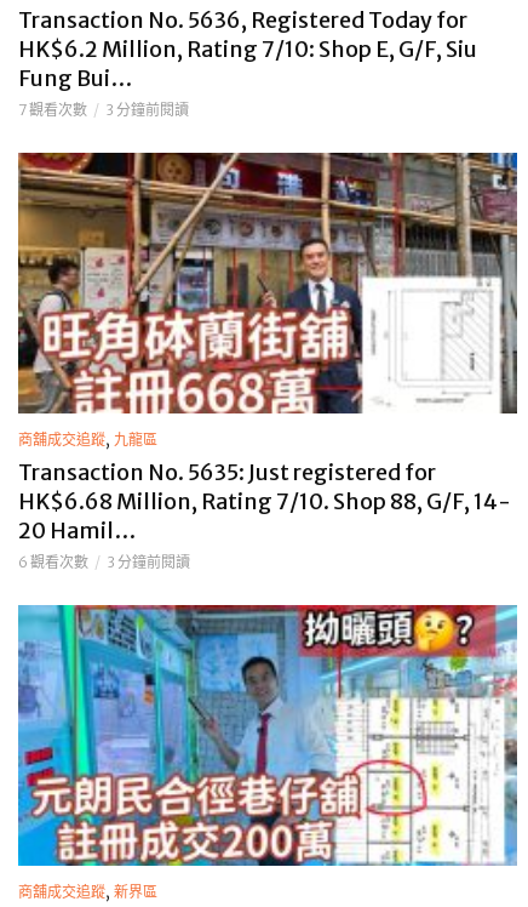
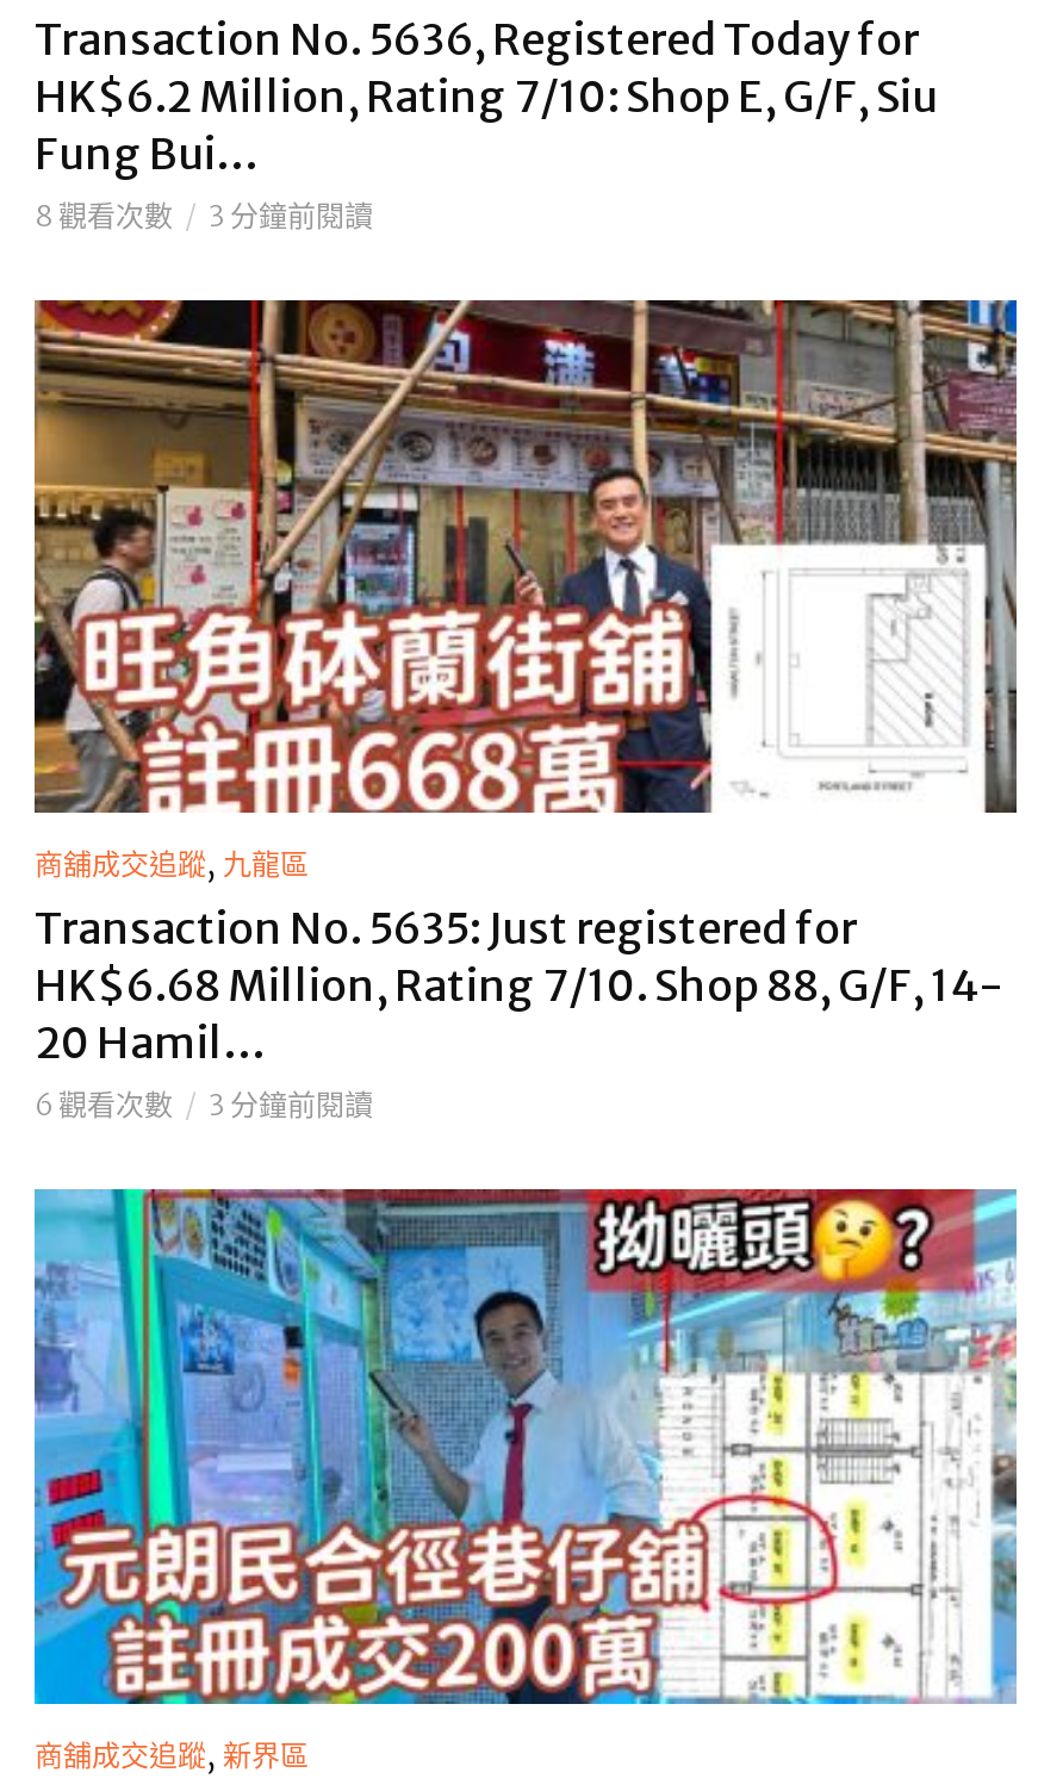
[18,101,189,119] 7 觀看次數 3 分鐘前閱讀 -> [35,197,373,232] 8 觀看次數 3 分鐘前閱讀

